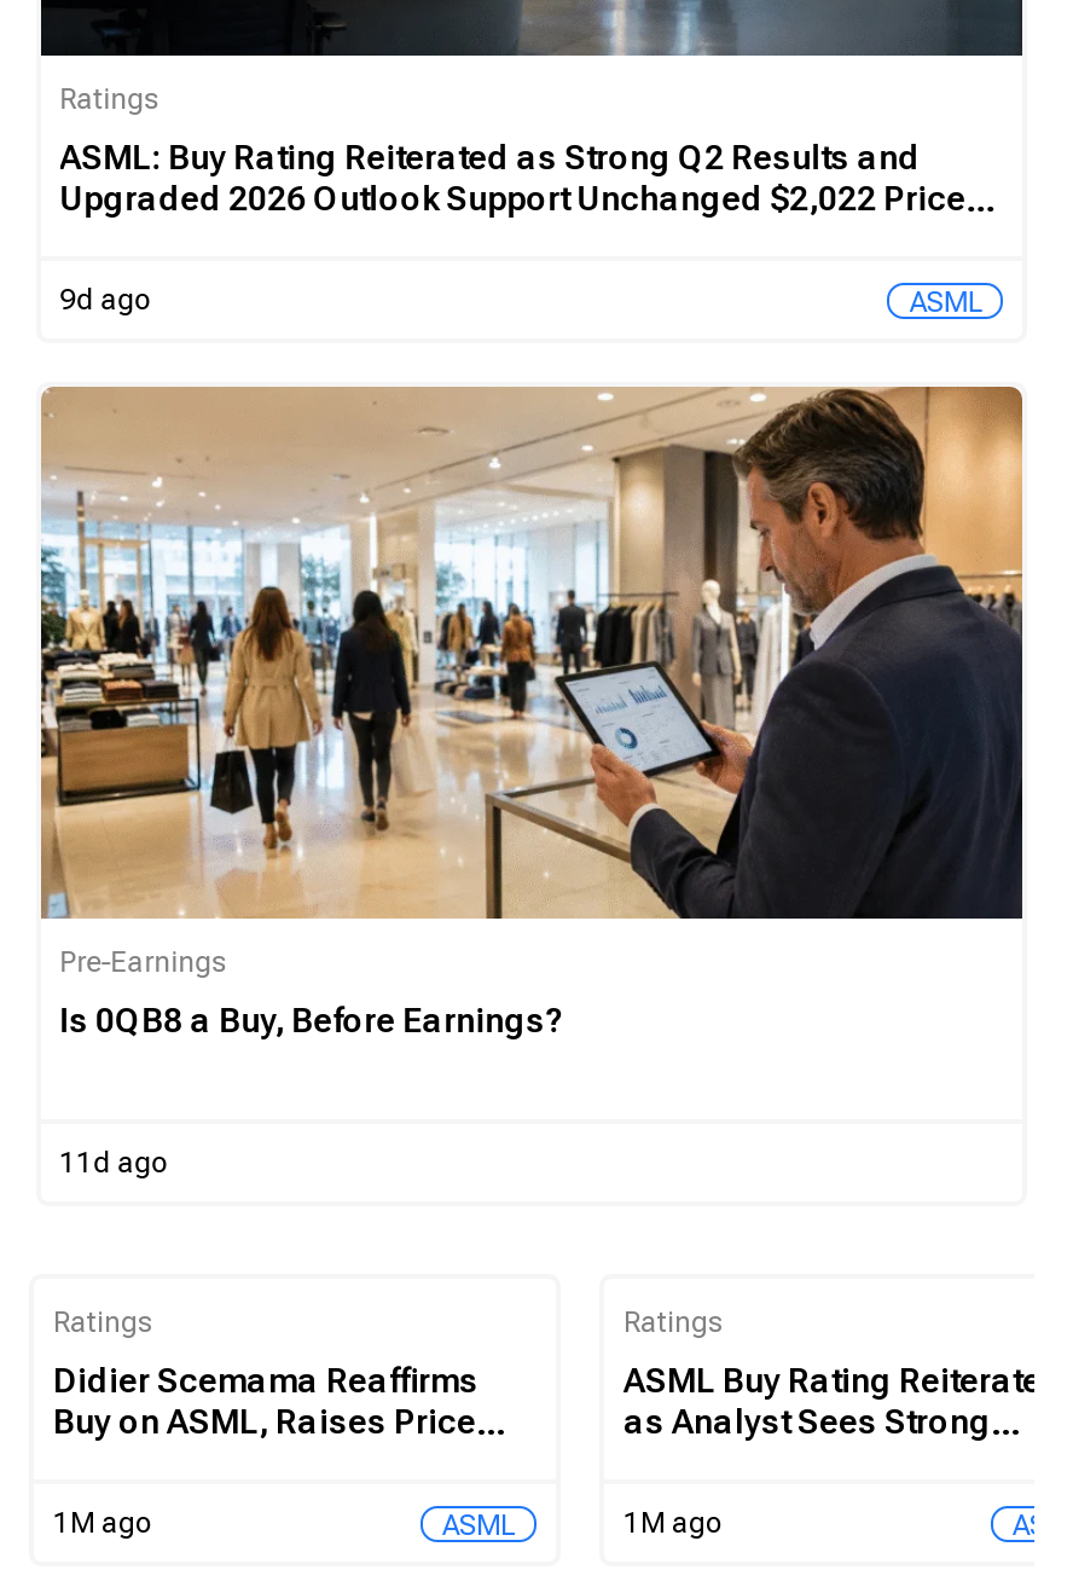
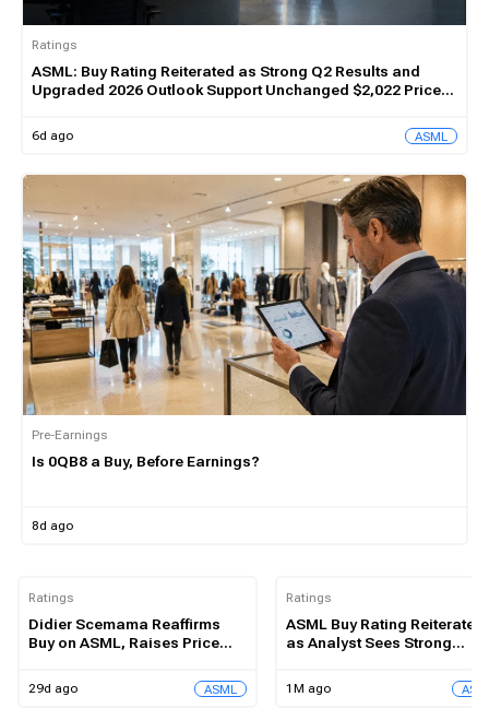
[60,283,152,317] 9d ago -> [31,128,73,143] 6d ago
[60,1147,168,1181] 11d ago -> [31,518,73,534] 8d ago
[53,1507,152,1541] 1M ago -> [28,681,77,696] 29d ago

